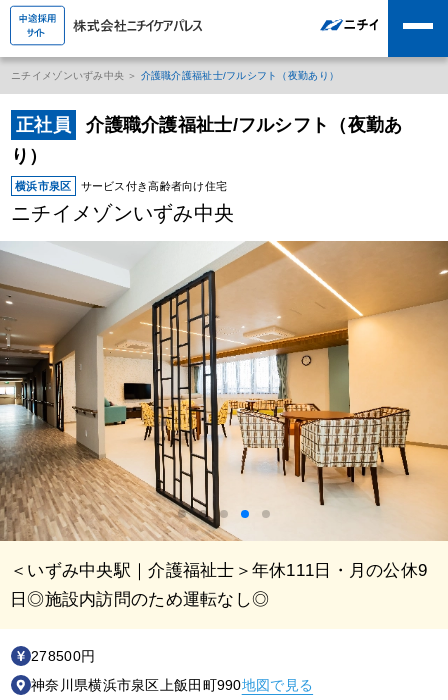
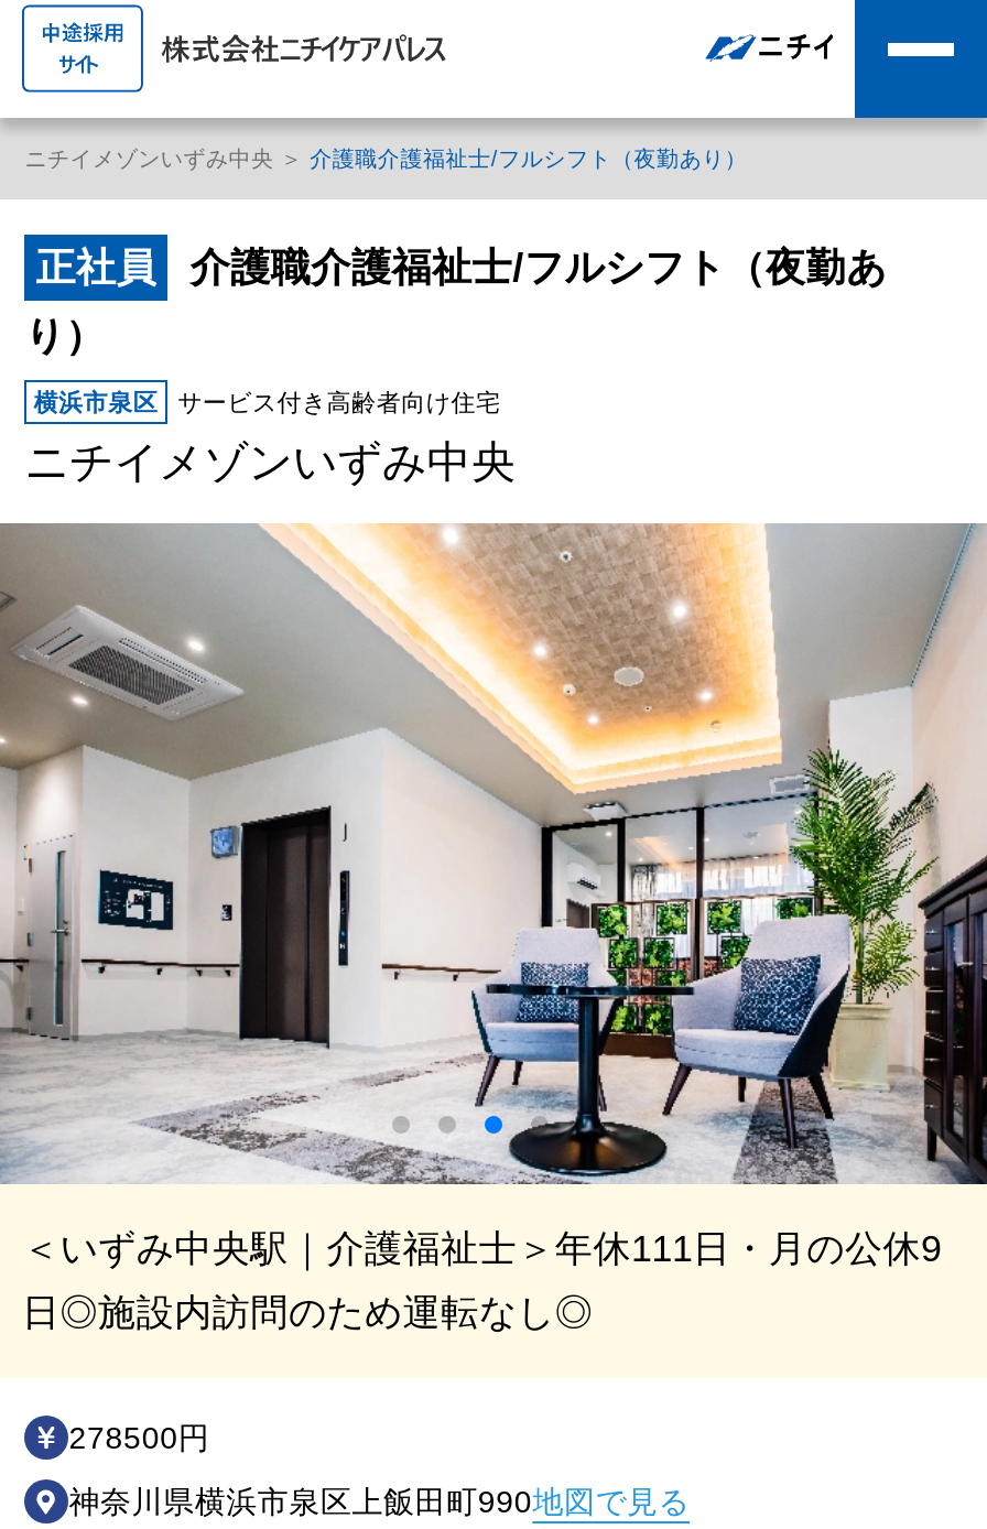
[3,240,445,542] [image] -> [7,523,980,1186] [image]

